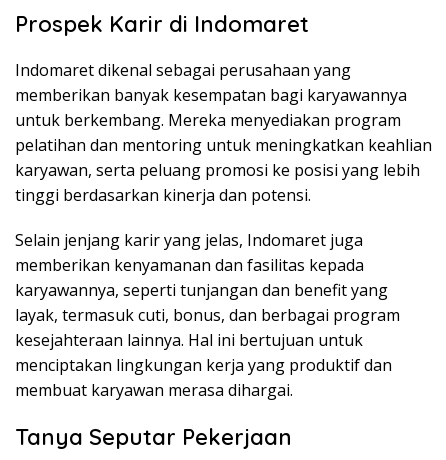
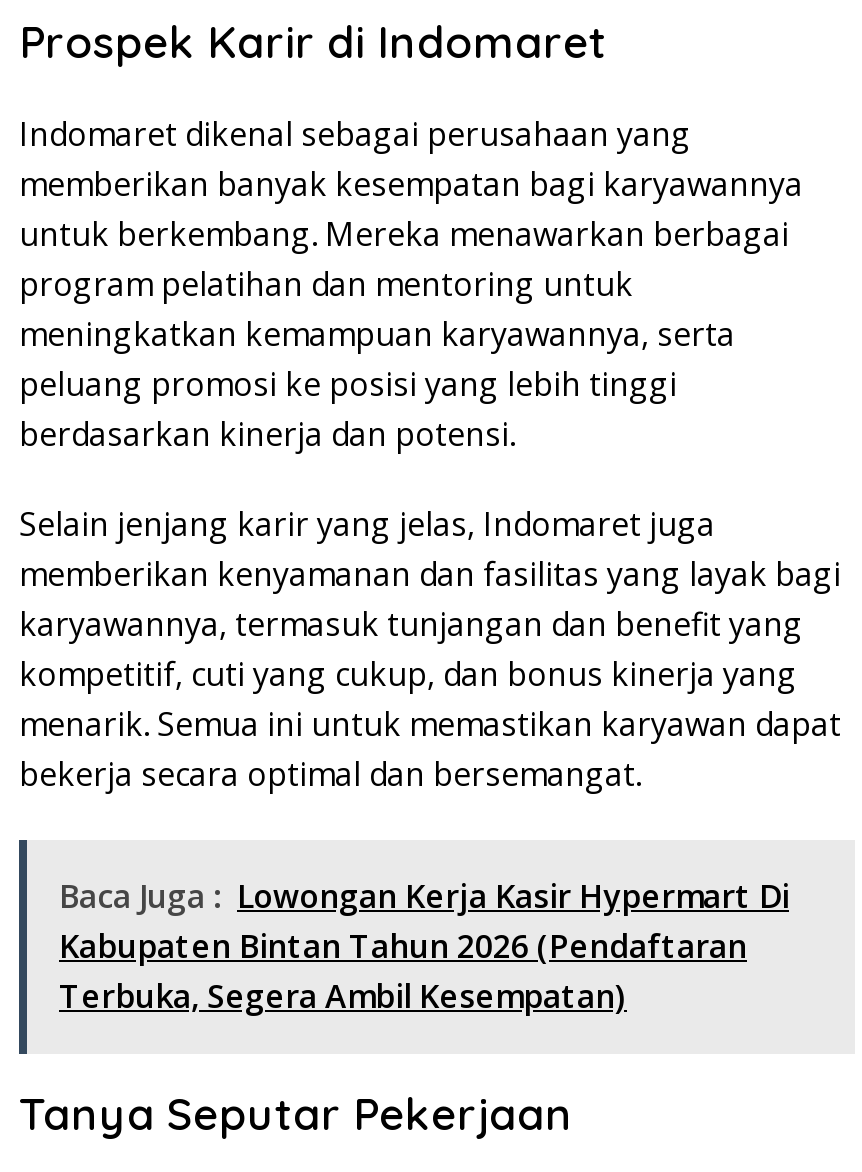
[15,109,432,206] untuk berkembang. Mereka menyediakan program | pelatihan dan mentoring untuk meningkatkan keahlian | karyawan, serta peluang promosi ke posisi yang lebih | tinggi berdasarkan kinerja dan potensi. -> [19,213,789,457] untuk berkembang. Mereka menawarkan berbagai | program pelatihan dan mentoring untuk | meningkatkan kemampuan karyawannya, serta | peluang promosi ke posisi yang lebih tinggi | berdasarkan kinerja dan potensi.
[15,254,400,401] memberikan kenyamanan dan fasilitas kepada | karyawannya, seperti tunjangan dan benefit yang | layak, termasuk cuti, bonus, dan berbagai program | kesejahteraan lainnya. Hal ini bertujuan untuk | menciptakan lingkungan kerja yang produktif dan | membuat karyawan merasa dihargai. -> [19,553,841,1019] memberikan kenyamanan dan fasilitas yang layak bagi | karyawannya, termasuk tunjangan dan benefit yang | kompetitif, cuti yang cukup, dan bonus kinerja yang | menarik. Semua ini untuk memastikan karyawan dapat | bekerja secara optimal dan bersemangat. | Baca Juga : Lowongan Kerja Kasir Hypermart Di | Kabupaten Bintan Tahun 2026 (Pendaftaran | Terbuka, Segera Ambil Kesempatan)

